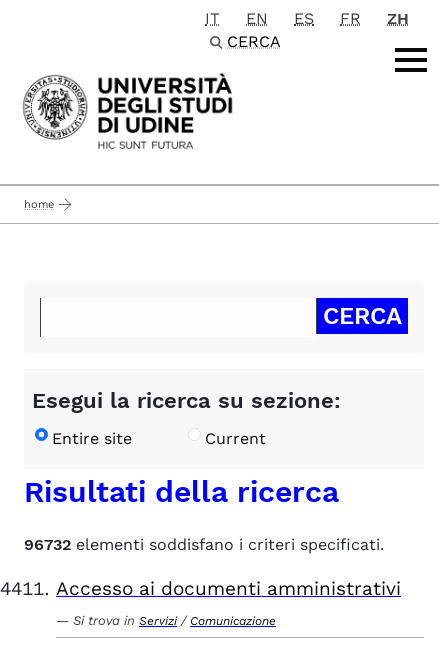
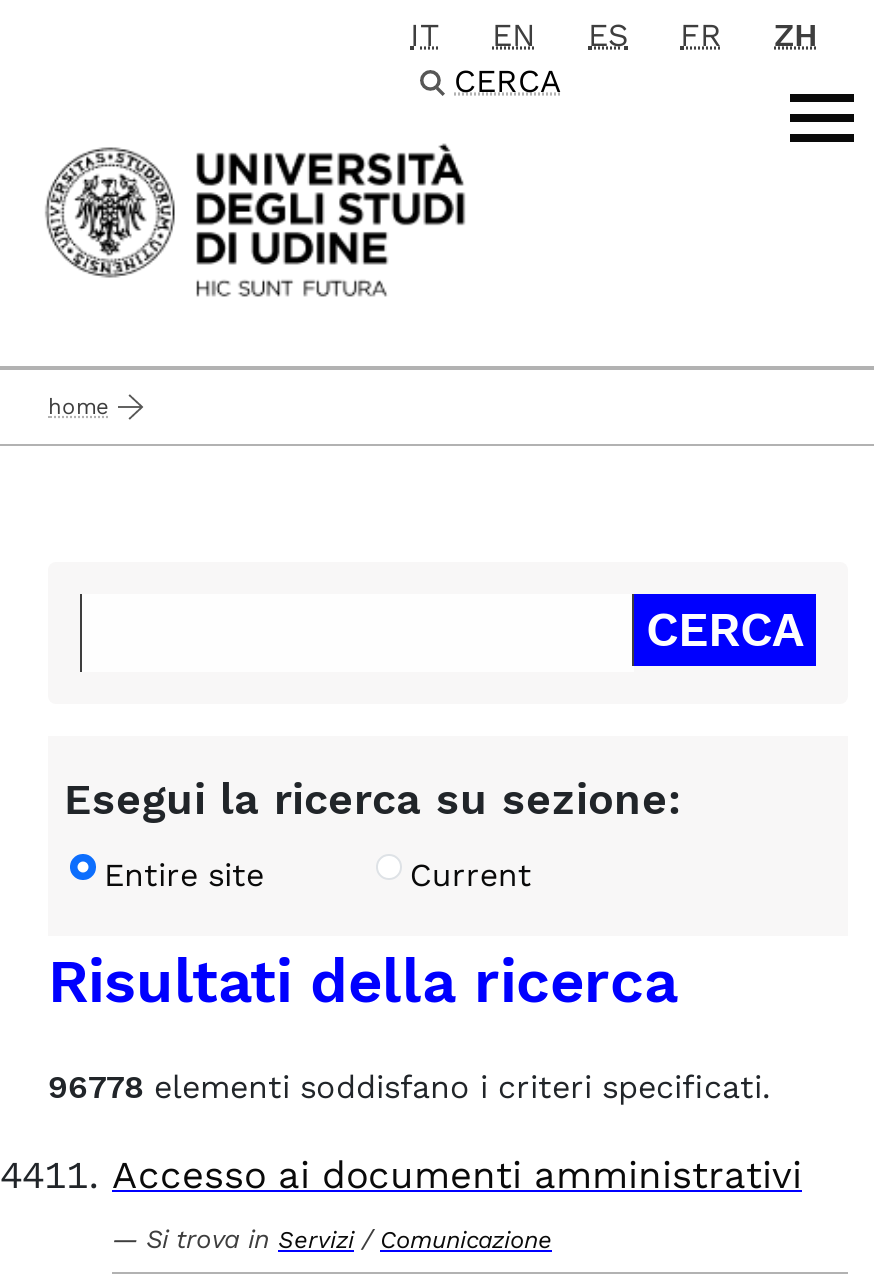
[24,535,384,554] 96732 elementi soddisfano i criteri specificati. -> [48,1068,770,1106] 96778 elementi soddisfano i criteri specificati.

